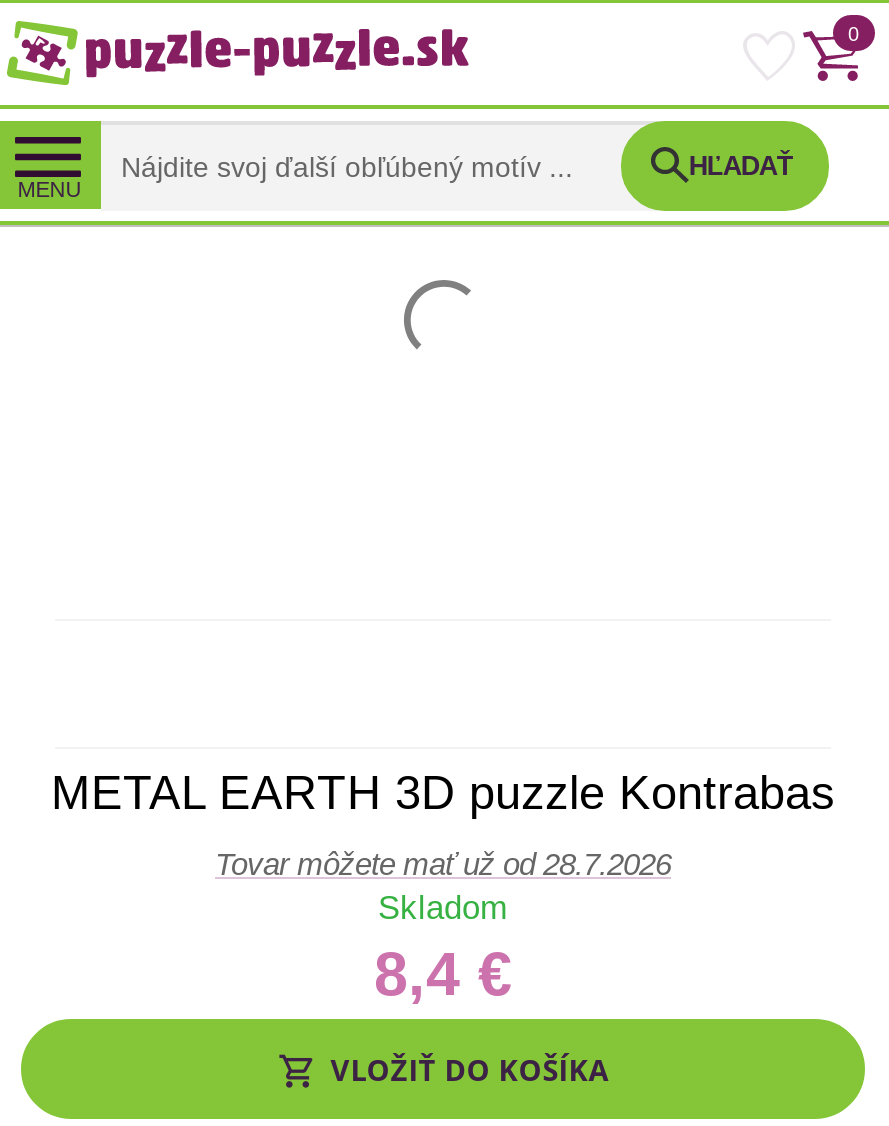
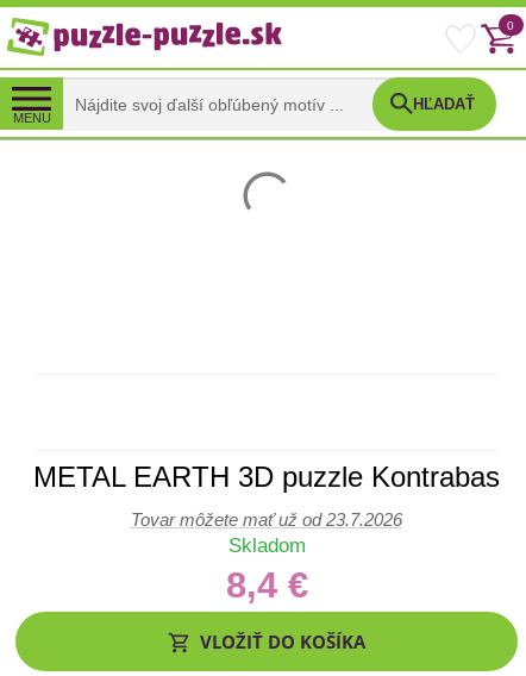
[215,847,671,881] Tovar môžete mať už od 28.7.2026 -> [131,509,402,530] Tovar môžete mať už od 23.7.2026

